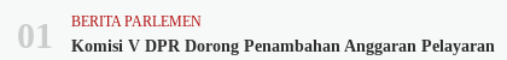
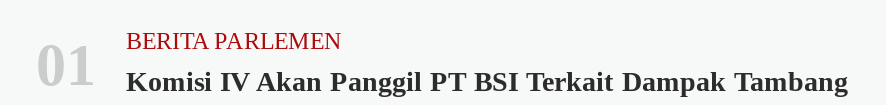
[71,37,495,55] Komisi V DPR Dorong Penambahan Anggaran Pelayaran -> [126,66,848,96] Komisi IV Akan Panggil PT BSI Terkait Dampak Tambang

